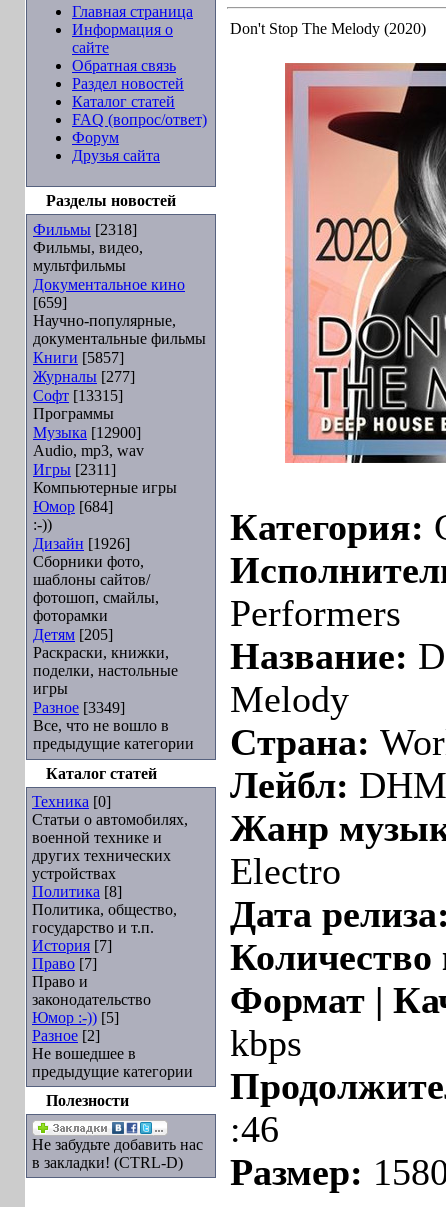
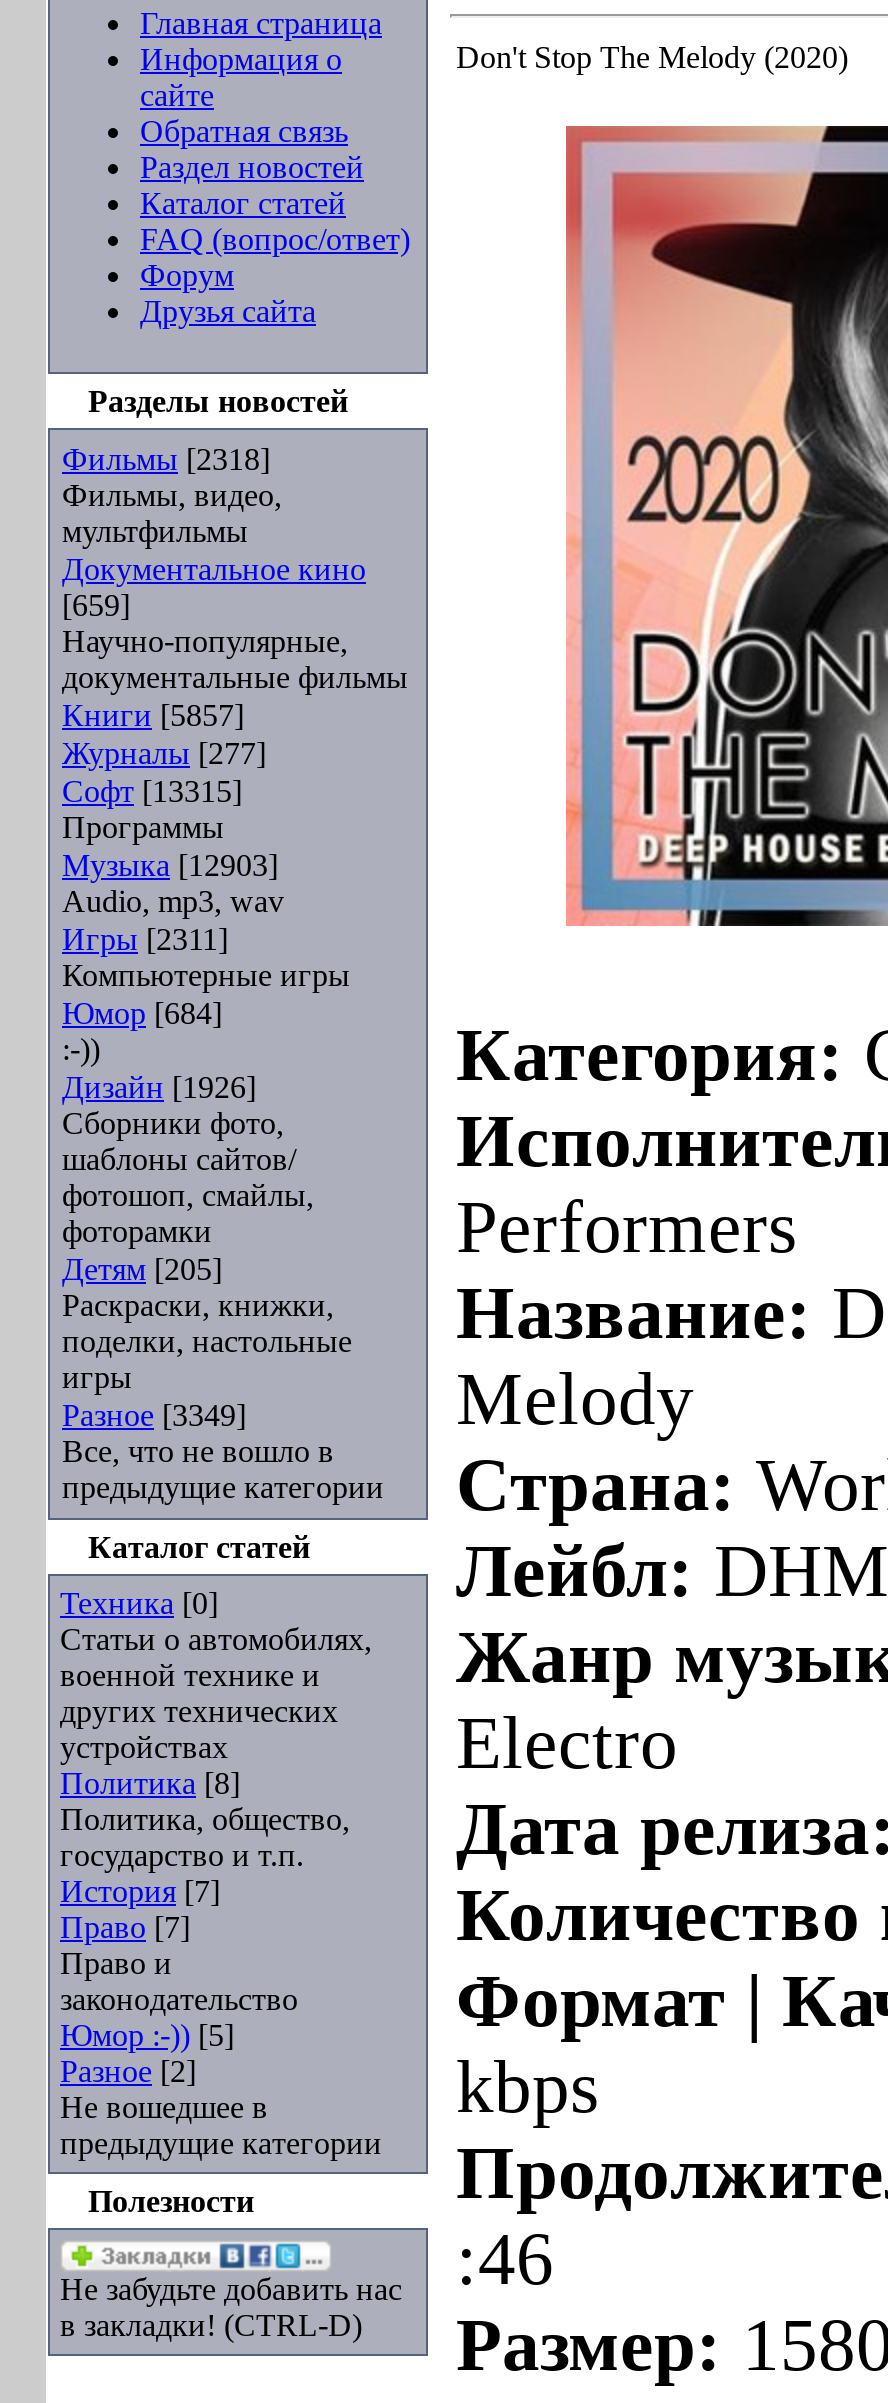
[33,424,141,441] Музыка [12900] -> [62,848,278,882] Музыка [12903]

